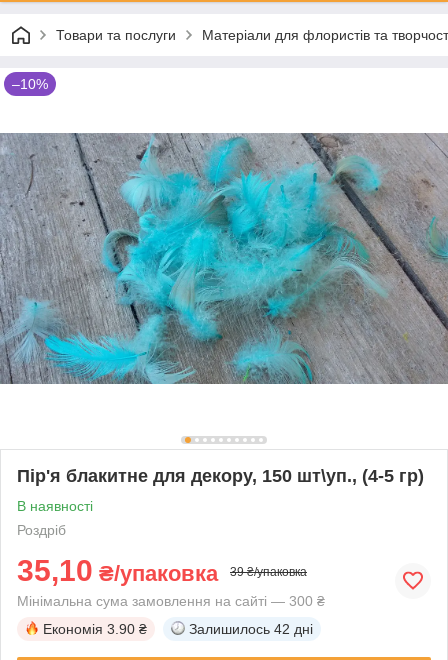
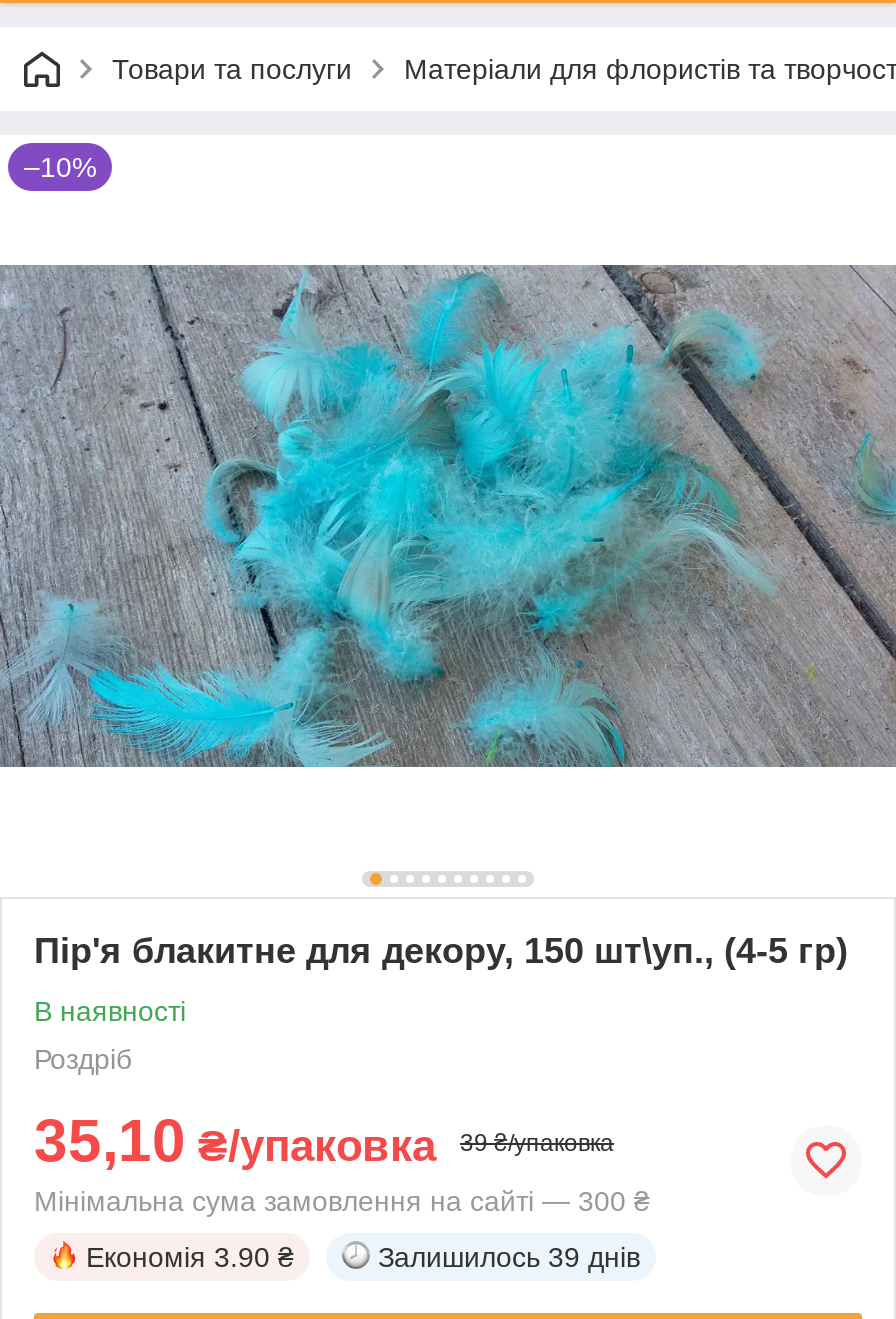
[189,621,313,637] Залишилось 42 дні -> [378,1241,640,1273] Залишилось 39 днів

